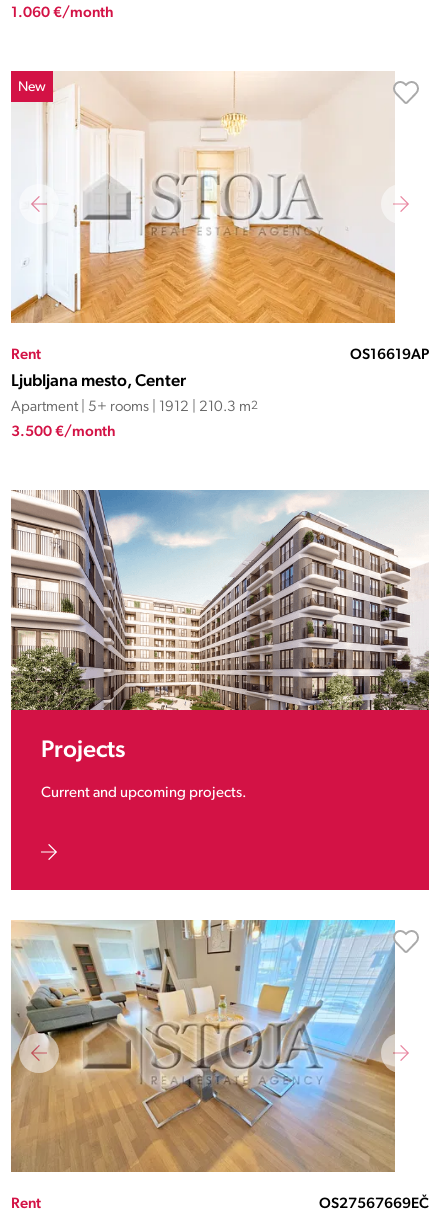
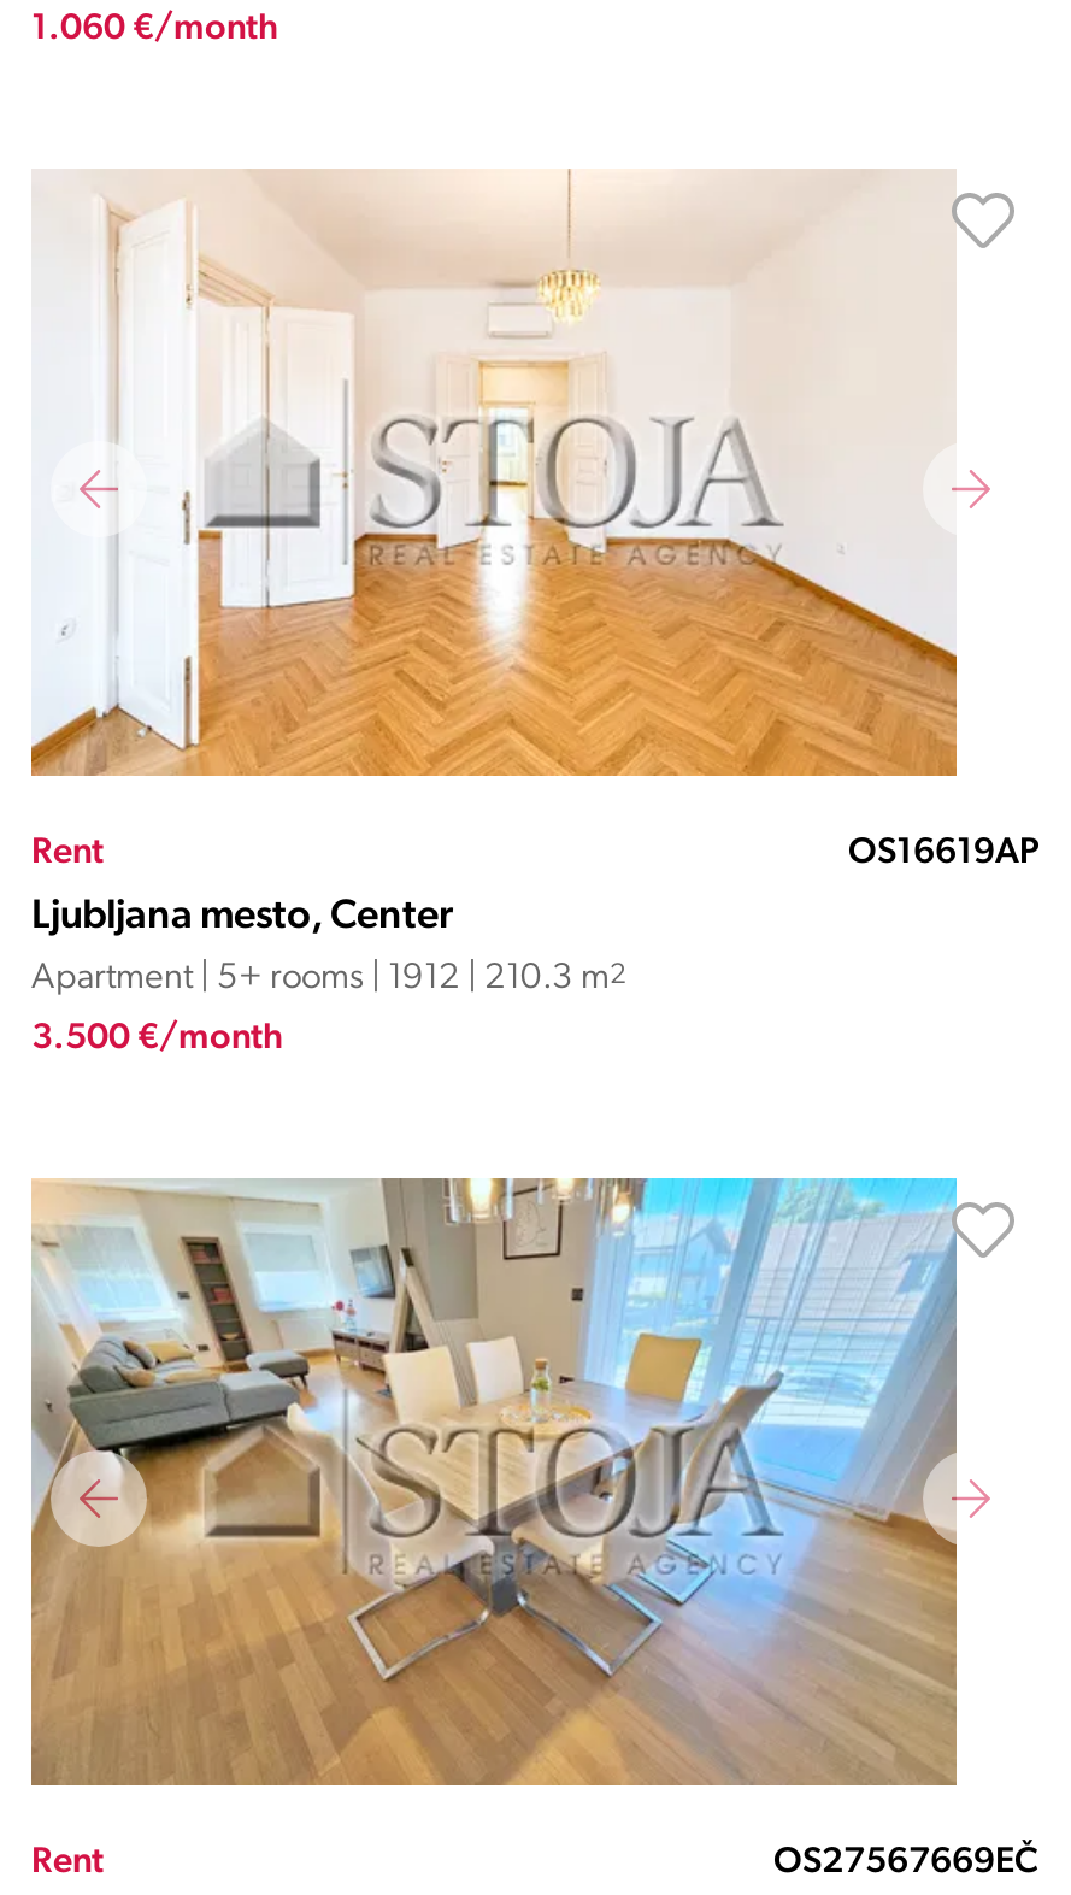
[18,80,46,95] New -> none
[10,489,430,891] [image] | Projects | Current and upcoming projects. -> none

